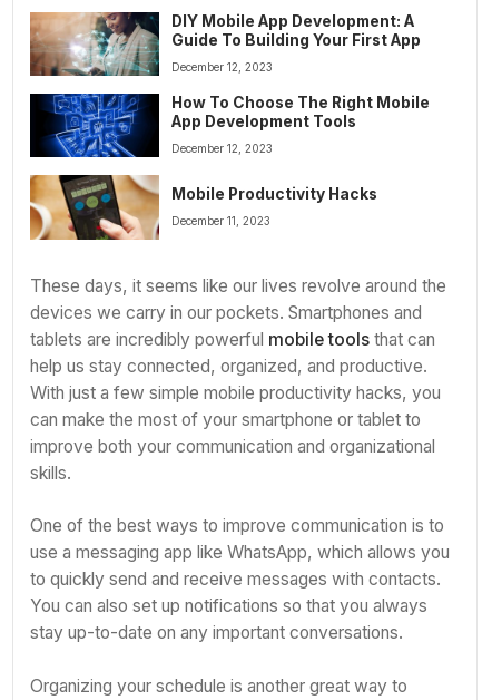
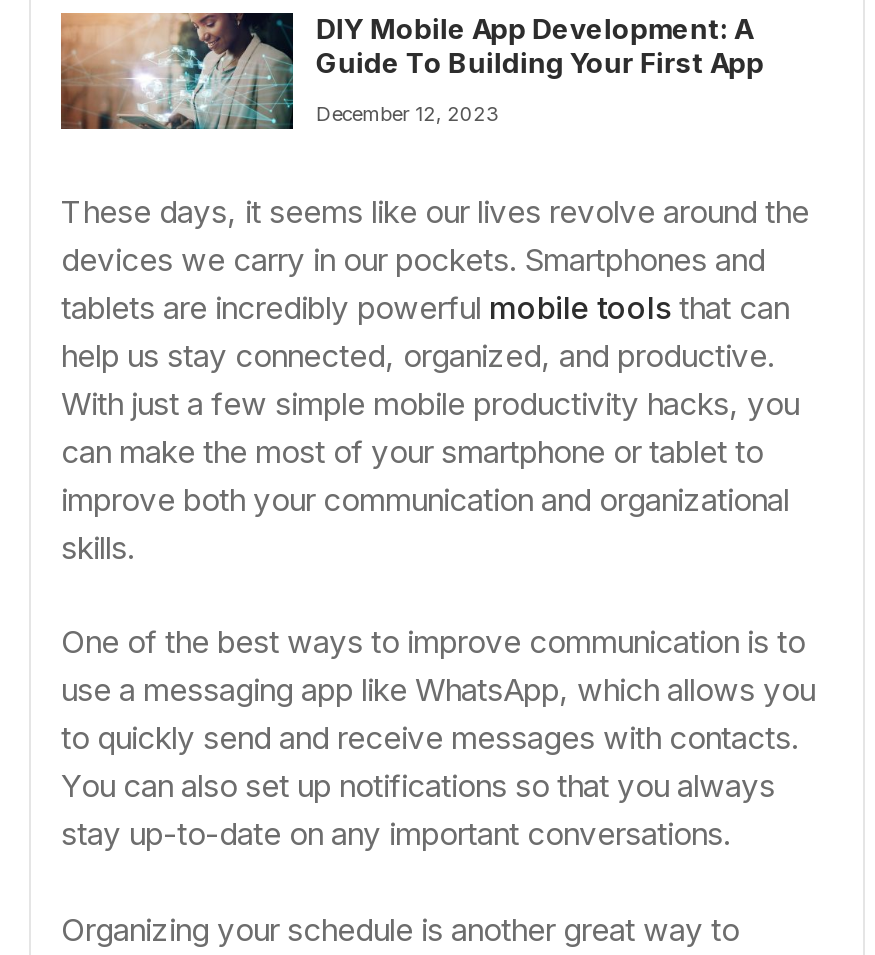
[29,93,430,228] [image] | How To Choose The Right Mobile | App Development Tools | December 12, 2023 | Mobile Productivity Hacks | December 11, 2023 -> none
[29,174,158,241] [image] -> none

